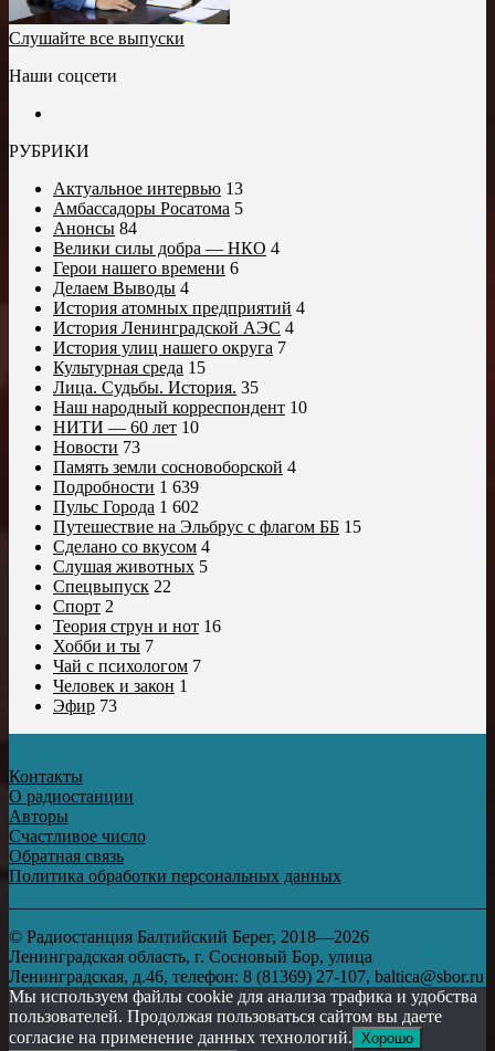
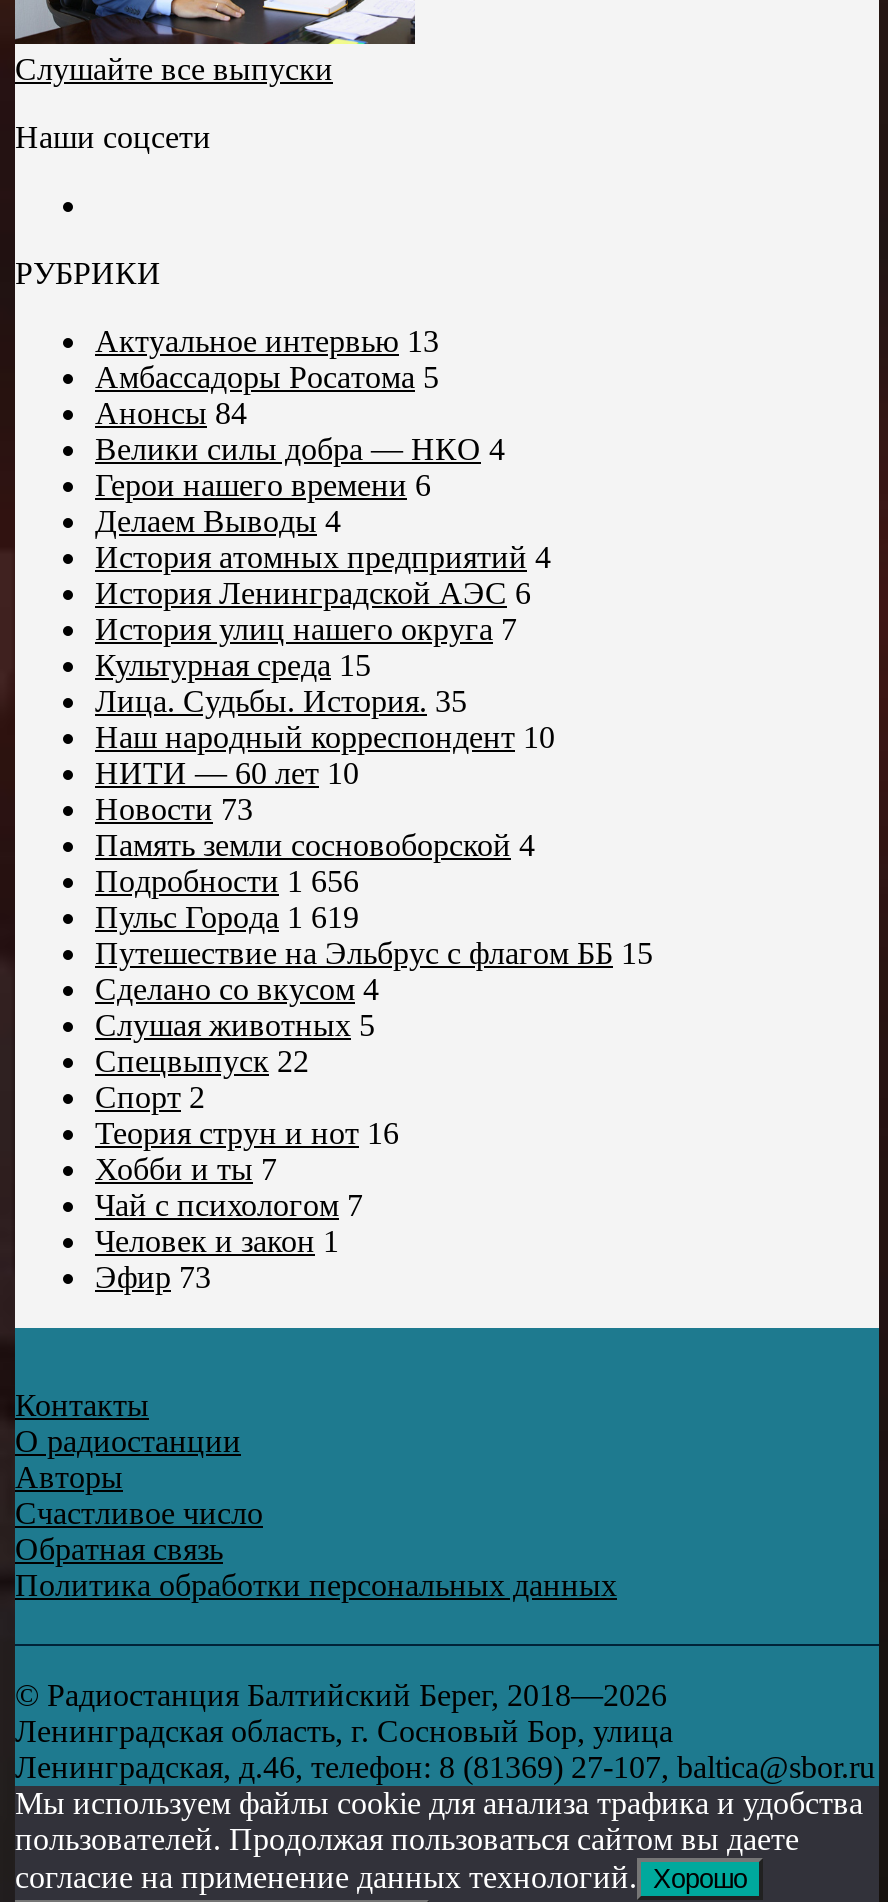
[53,319,294,337] История Ленинградской АЭС 4 -> [95,577,531,611] История Ленинградской АЭС 6
[53,478,199,497] Подробности 1 639 -> [95,865,359,899] Подробности 1 656
[53,498,199,516] Пульс Города 1 602 -> [95,901,359,935] Пульс Города 1 619

